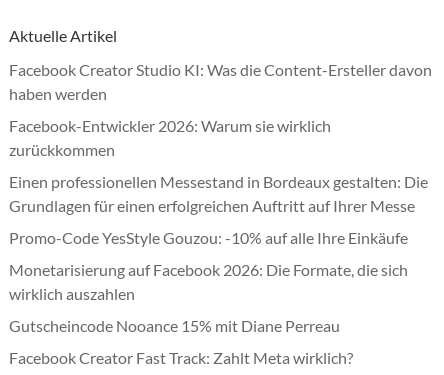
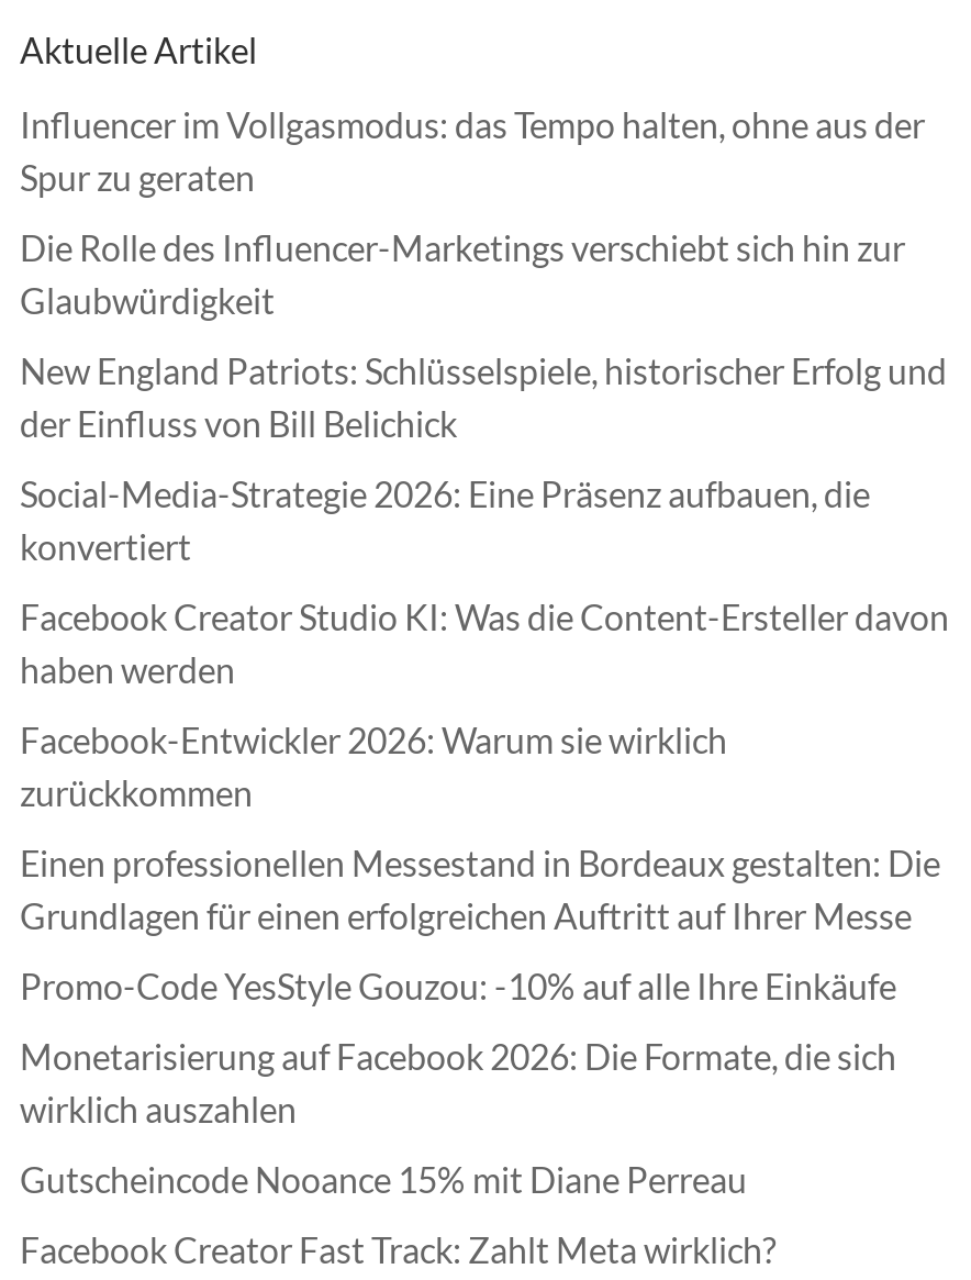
none -> [20,102,947,566] Influencer im Vollgasmodus: das Tempo halten, ohne aus der | Spur zu geraten | Die Rolle des Influencer-Marketings verschiebt sich hin zur | Glaubwürdigkeit | New England Patriots: Schlüsselspiele, historischer Erfolg und | der Einfluss von Bill Belichick | Social-Media-Strategie 2026: Eine Präsenz aufbauen, die | konvertiert

